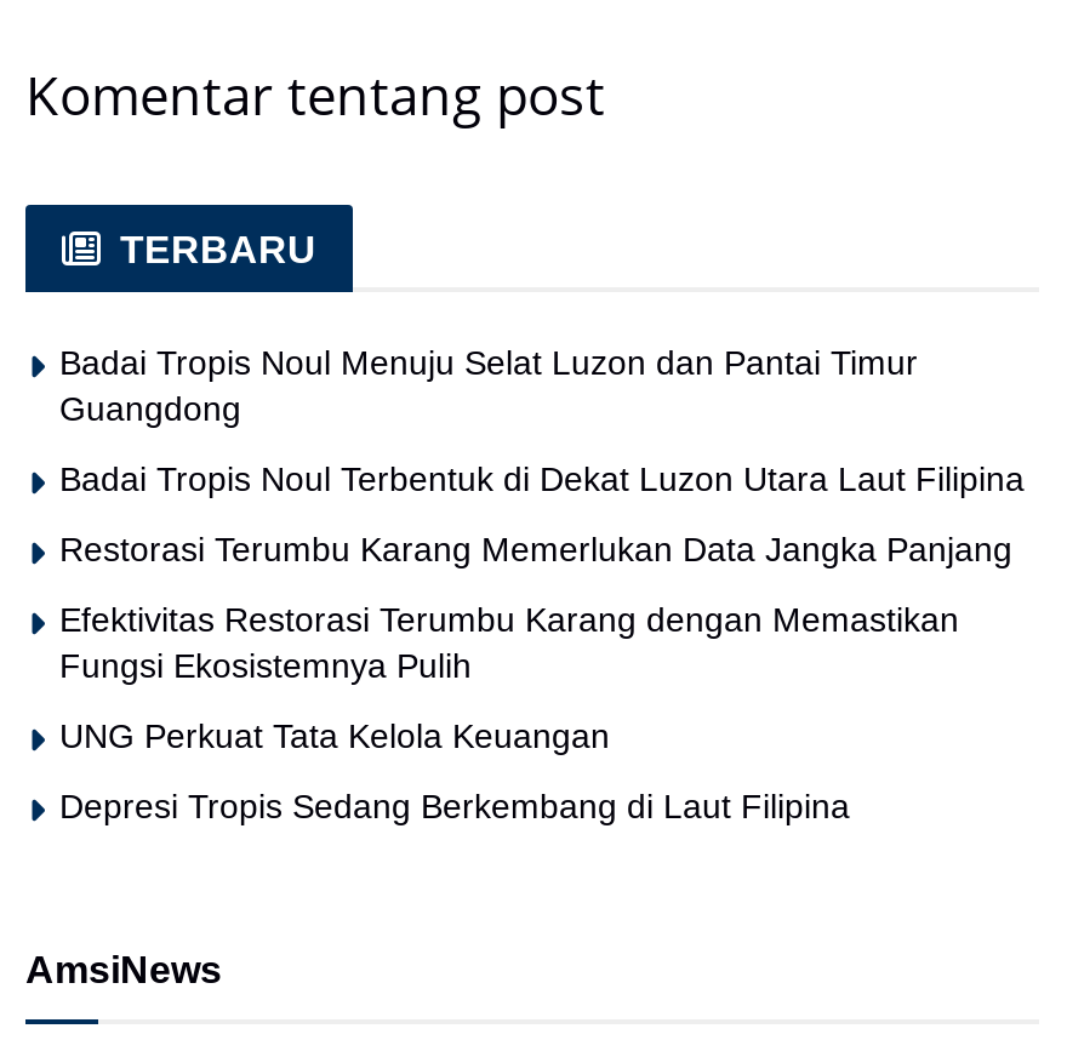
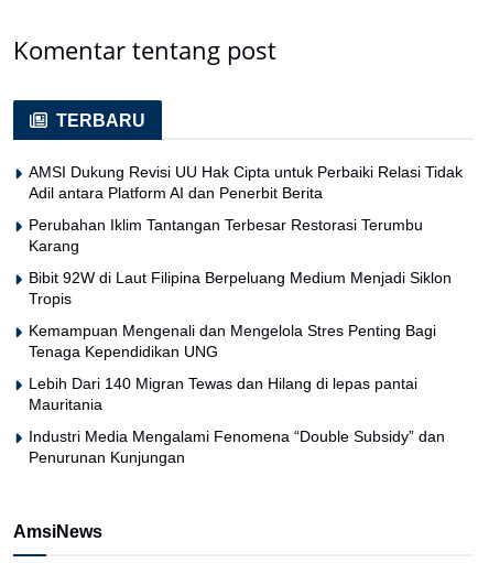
[59,343,918,428] Badai Tropis Noul Menuju Selat Luzon dan Pantai Timur | Guangdong -> [29,163,463,202] AMSI Dukung Revisi UU Hak Cipta untuk Perbaiki Relasi Tidak | Adil antara Platform AI dan Penerbit Berita
[59,459,1025,498] Badai Tropis Noul Terbentuk di Dekat Luzon Utara Laut Filipina -> [29,216,423,255] Perubahan Iklim Tantangan Terbesar Restorasi Terumbu | Karang
[59,530,1012,568] Restorasi Terumbu Karang Memerlukan Data Jangka Panjang -> [29,269,452,307] Bibit 92W di Laut Filipina Berpeluang Medium Menjadi Siklon | Tropis
[59,600,959,685] Efektivitas Restorasi Terumbu Karang dengan Memastikan | Fungsi Ekosistemnya Pulih -> [29,322,436,360] Kemampuan Mengenali dan Mengelola Stres Penting Bagi | Tenaga Kependidikan UNG
[59,716,610,755] UNG Perkuat Tata Kelola Keuangan -> [29,375,417,413] Lebih Dari 140 Migran Tewas dan Hilang di lepas pantai | Mauritania
[59,787,850,825] Depresi Tropis Sedang Berkembang di Laut Filipina -> [29,427,445,466] Industri Media Mengalami Fenomena “Double Subsidy” dan | Penurunan Kunjungan

